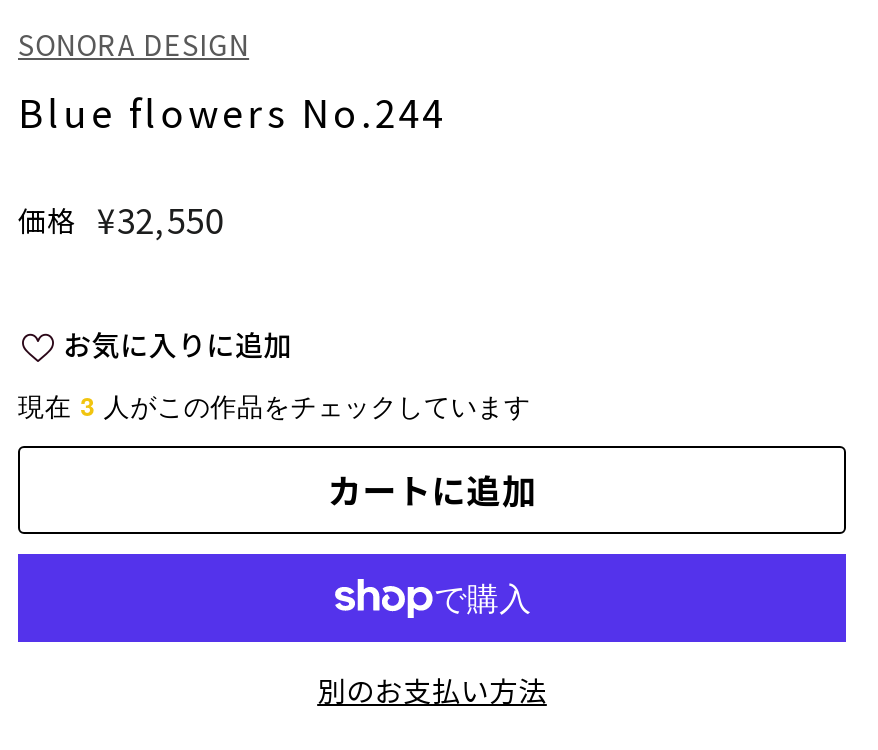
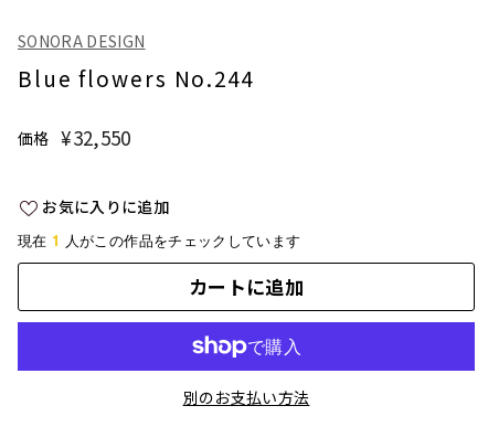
[18,386,531,424] 現在 3 人がこの作品をチェックしています -> [18,229,301,250] 現在 1 人がこの作品をチェックしています

